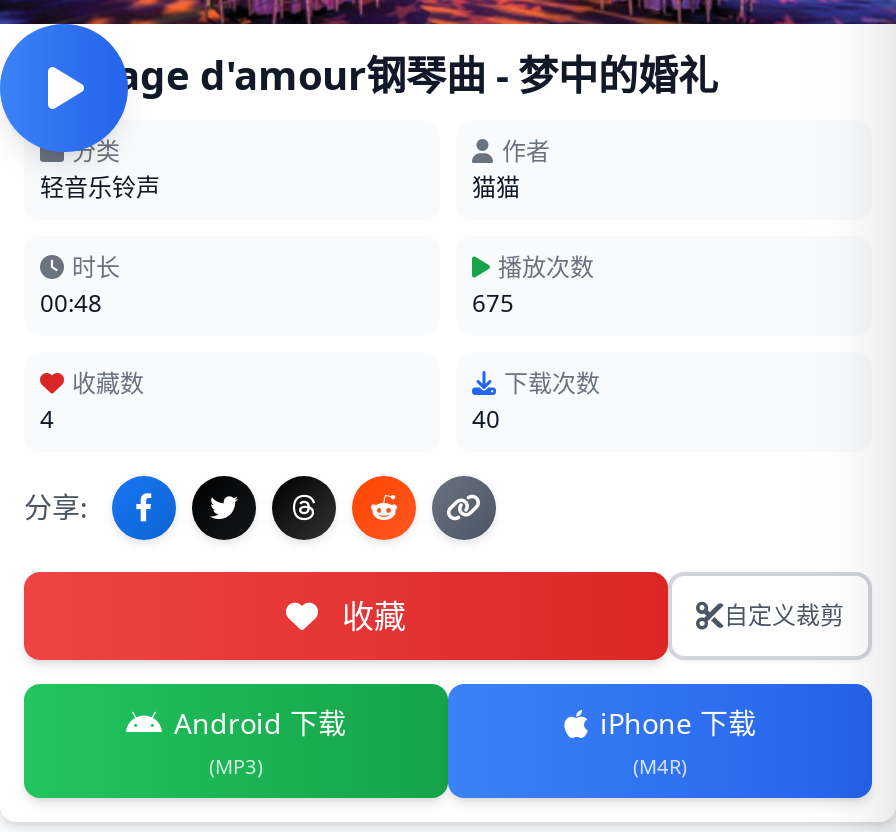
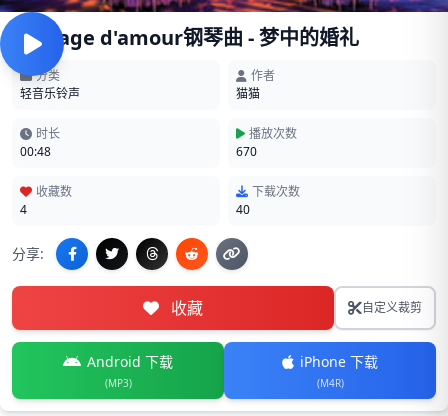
[472,286,514,320] 675 -> [236,143,257,160] 670

